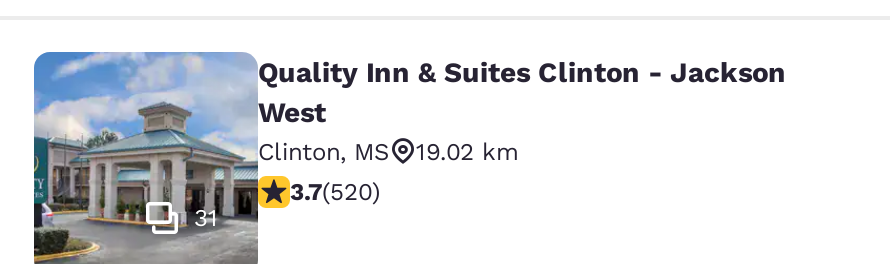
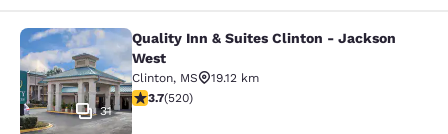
[258,138,518,166] Clinton, MS 19.02 km -> [132,71,259,85] Clinton, MS 19.12 km

